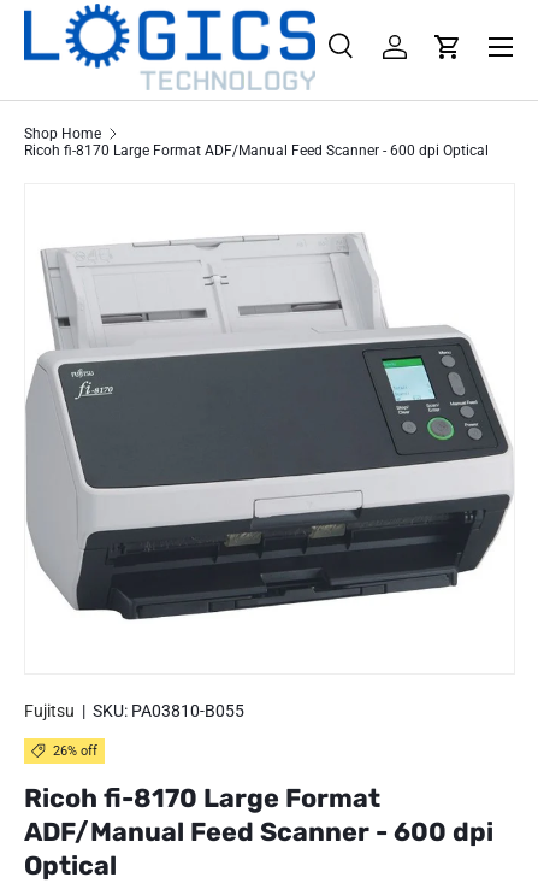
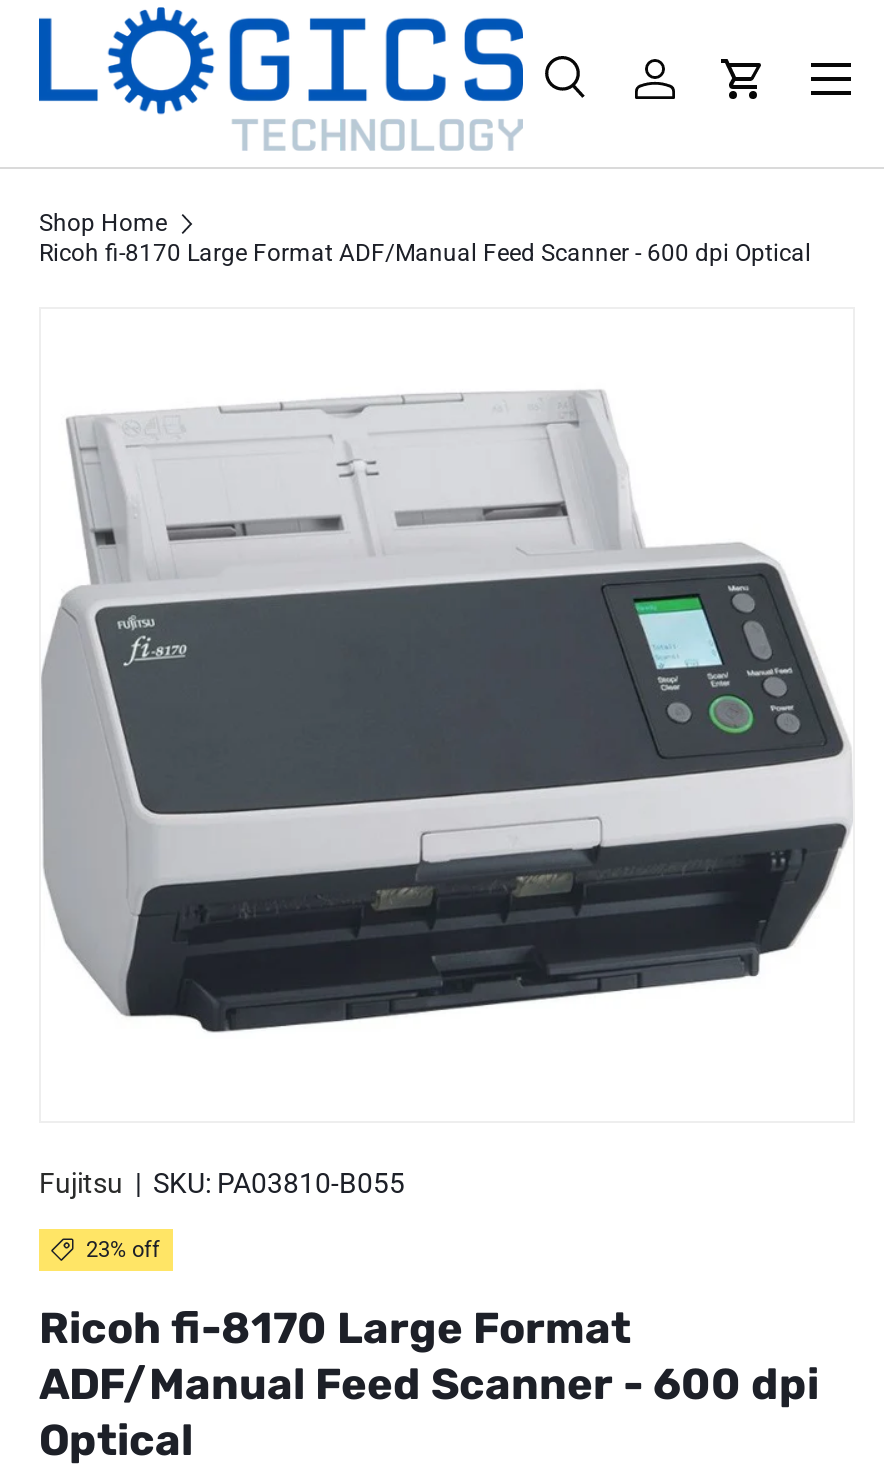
[52,743,97,759] 26% off -> [86,1236,160,1262] 23% off

